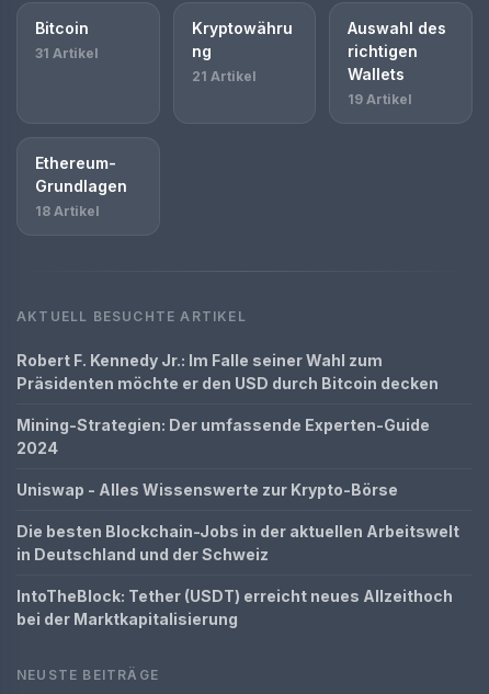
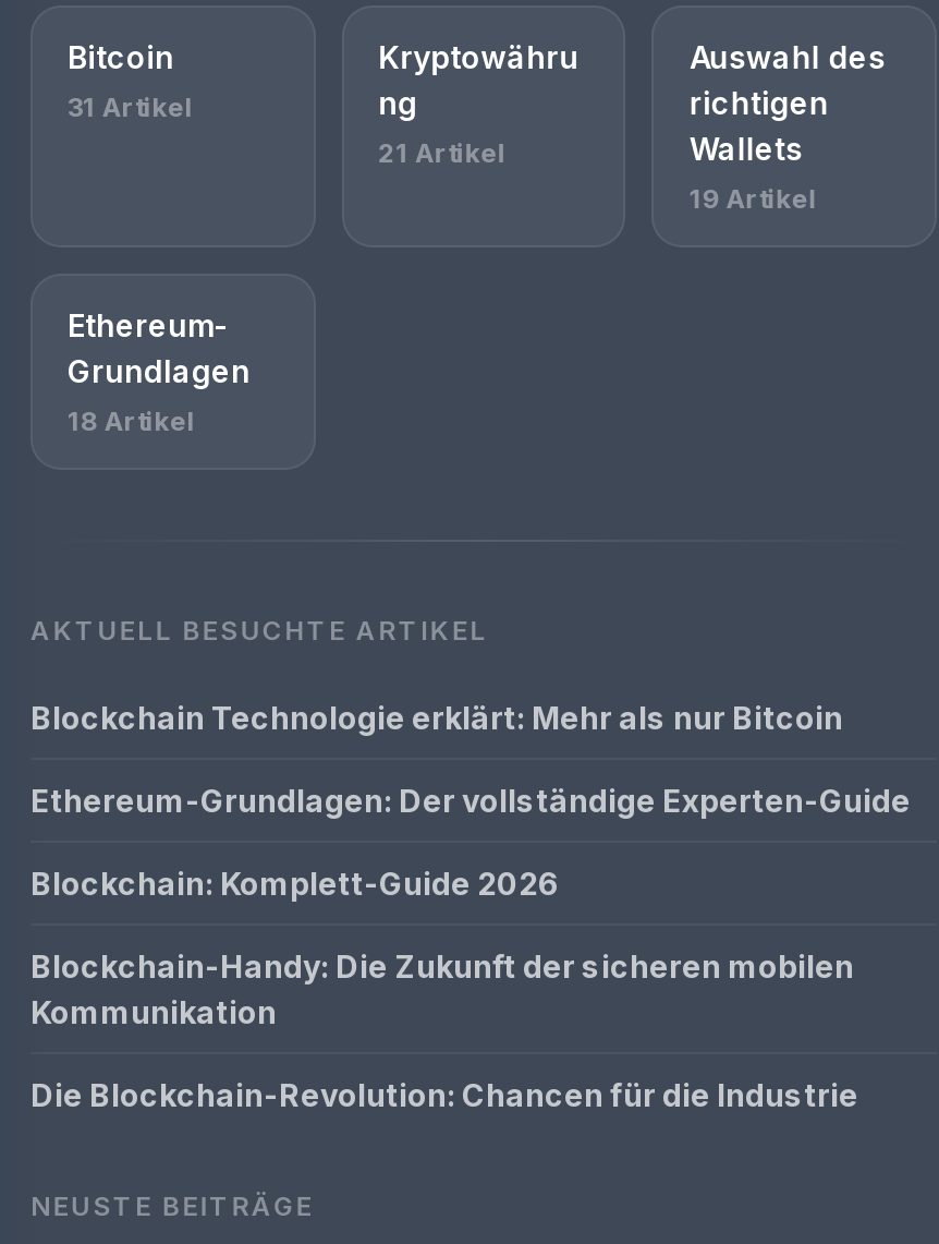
[16,351,439,392] Robert F. Kennedy Jr.: Im Falle seiner Wahl zum | Präsidenten möchte er den USD durch Bitcoin decken -> [31,699,843,736] Blockchain Technologie erklärt: Mehr als nur Bitcoin
[16,416,430,457] Mining-Strategien: Der umfassende Experten-Guide | 2024 -> [31,782,911,819] Ethereum-Grundlagen: Der vollständige Experten-Guide
[16,480,398,499] Uniswap - Alles Wissenswerte zur Krypto-Börse -> [31,865,560,902] Blockchain: Komplett-Guide 2026
[16,522,459,564] Die besten Blockchain-Jobs in der aktuellen Arbeitswelt | in Deutschland und der Schweiz -> [31,947,854,1030] Blockchain-Handy: Die Zukunft der sicheren mobilen | Kommunikation
[16,587,453,628] IntoTheBlock: Tether (USDT) erreicht neues Allzeithoch | bei der Marktkapitalisierung -> [31,1076,858,1113] Die Blockchain-Revolution: Chancen für die Industrie

